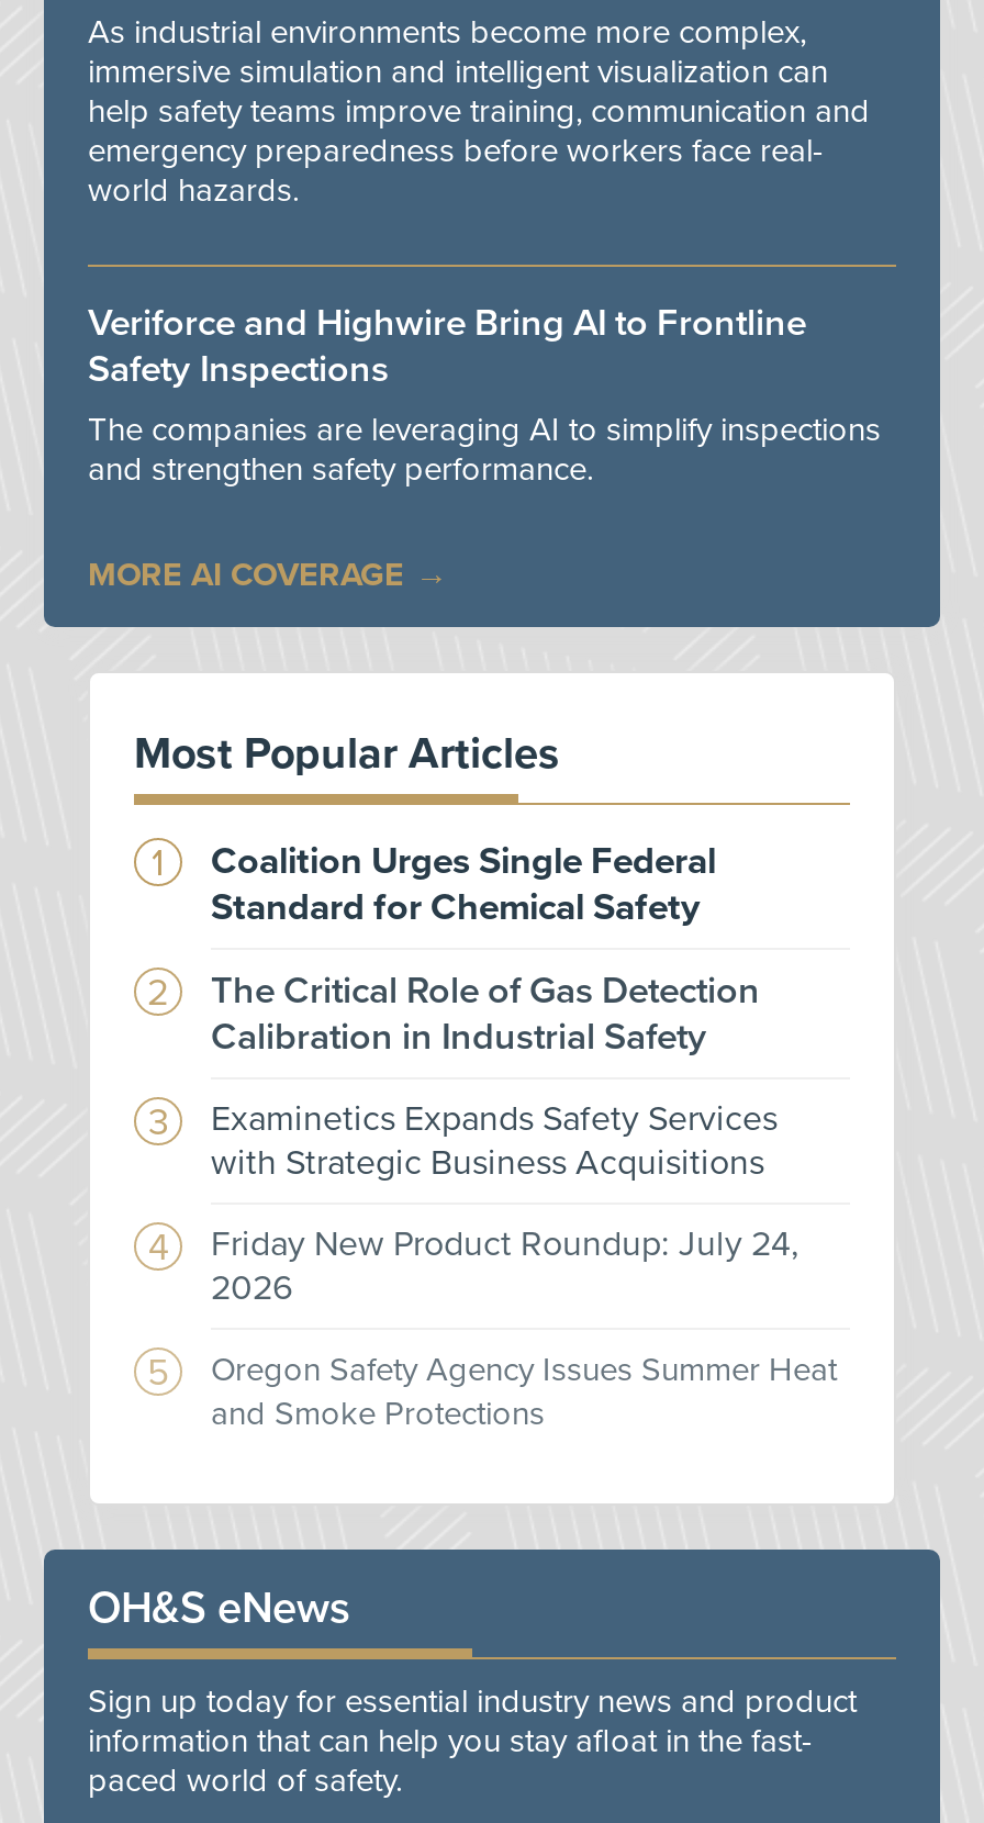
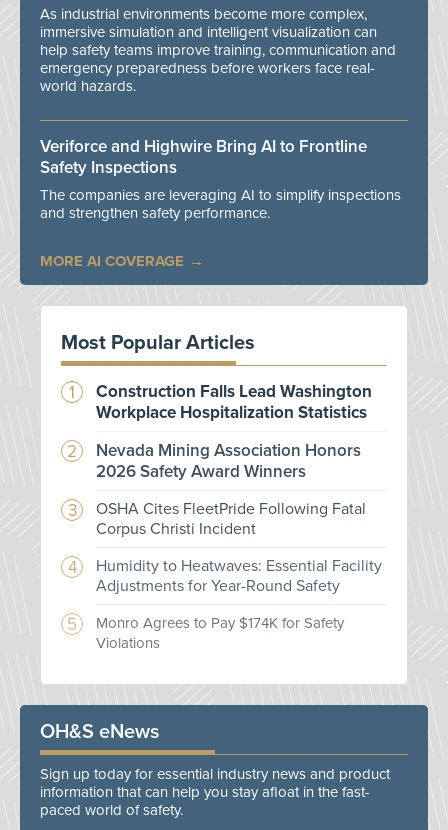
[211,838,716,930] Coalition Urges Single Federal | Standard for Chemical Safety -> [96,381,372,423] Construction Falls Lead Washington | Workplace Hospitalization Statistics
[211,967,760,1060] The Critical Role of Gas Detection | Calibration in Industrial Safety -> [96,440,361,482] Nevada Mining Association Honors | 2026 Safety Award Winners
[211,1097,778,1185] Examinetics Expands Safety Services | with Strategic Business Acquisitions -> [96,499,366,539] OSHA Cites FleetPride Following Fatal | Corpus Christi Incident
[211,1222,800,1310] Friday New Product Roundup: July 24, | 2026 -> [96,556,382,596] Humidity to Heatwaves: Essential Facility | Adjustments for Year-Round Safety
[211,1349,837,1433] Oregon Safety Agency Issues Summer Heat | and Smoke Protections -> [96,614,344,652] Monro Agrees to Pay $174K for Safety | Violations

